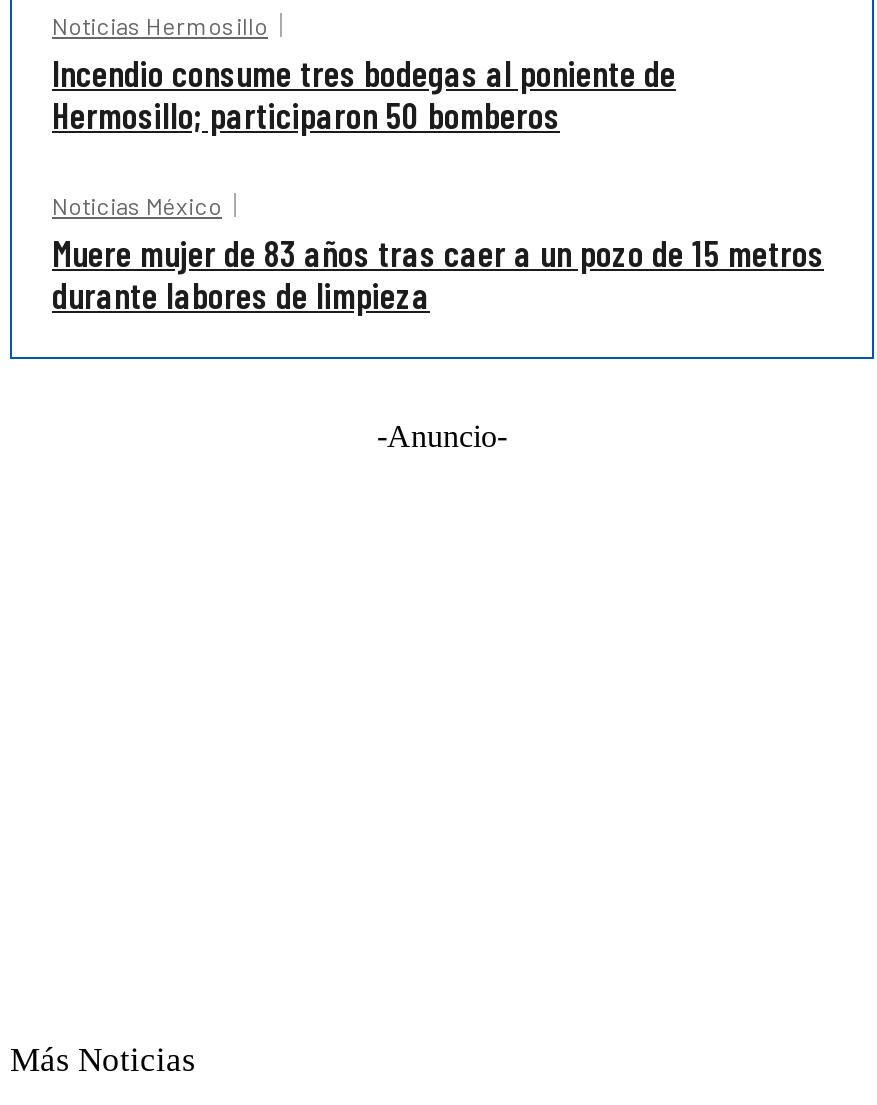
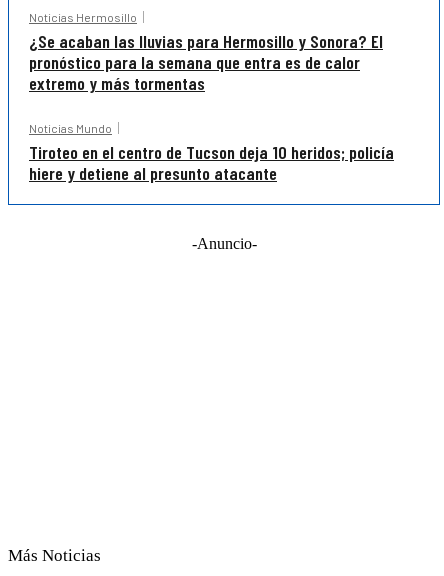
[52,50,676,136] Incendio consume tres bodegas al poniente de | Hermosillo; participaron 50 bomberos -> [29,29,383,93] ¿Se acaban las lluvias para Hermosillo y Sonora? El | pronóstico para la semana que entra es de calor | extremo y más tormentas
[52,190,824,316] Noticias México | Muere mujer de 83 años tras caer a un pozo de 15 metros | durante labores de limpieza -> [29,120,394,183] Noticias Mundo | Tiroteo en el centro de Tucson deja 10 heridos; policía | hiere y detiene al presunto atacante

